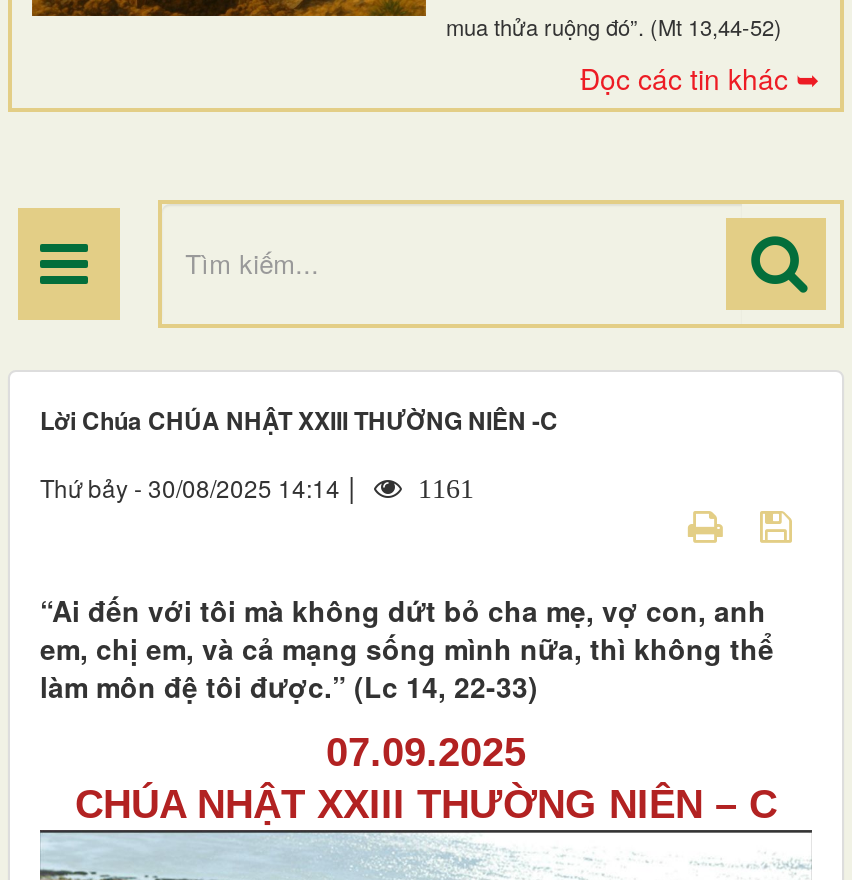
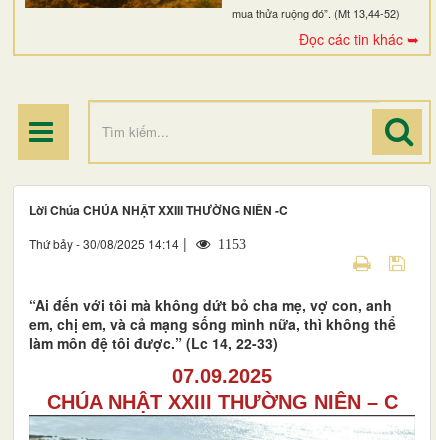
[402,473,474,501] 1161 -> [210,236,246,250] 1153

